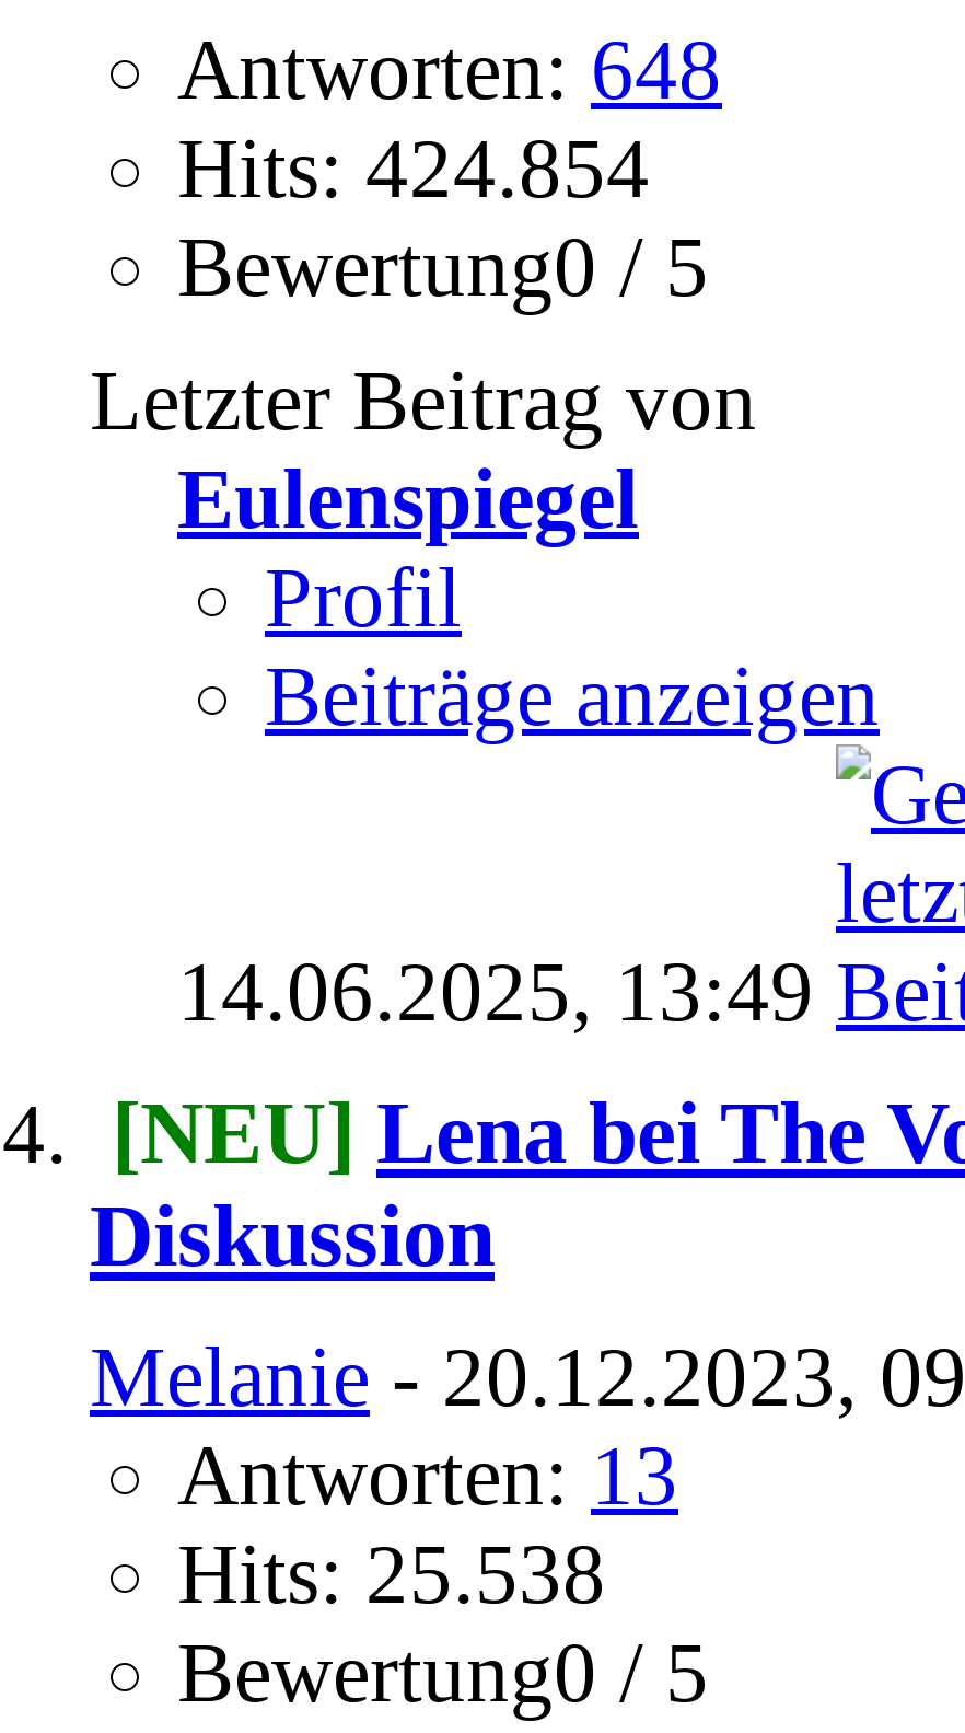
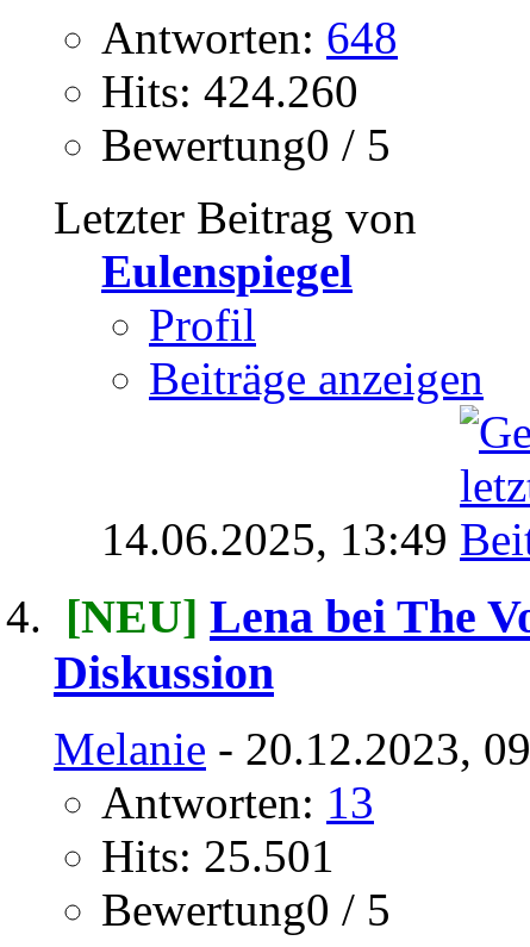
[177,120,650,214] Hits: 424.854 -> [101,65,358,117] Hits: 424.260
[177,1527,606,1621] Hits: 25.538 -> [101,831,335,882] Hits: 25.501

